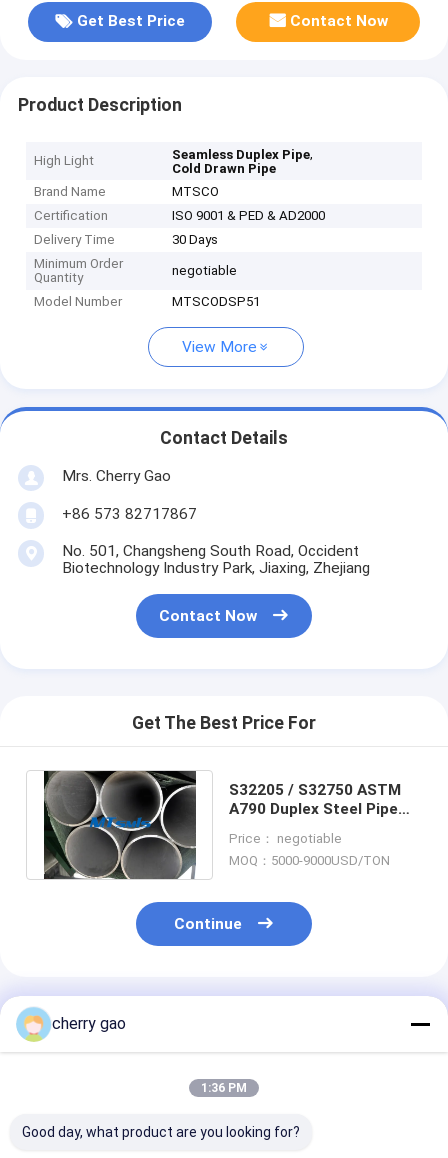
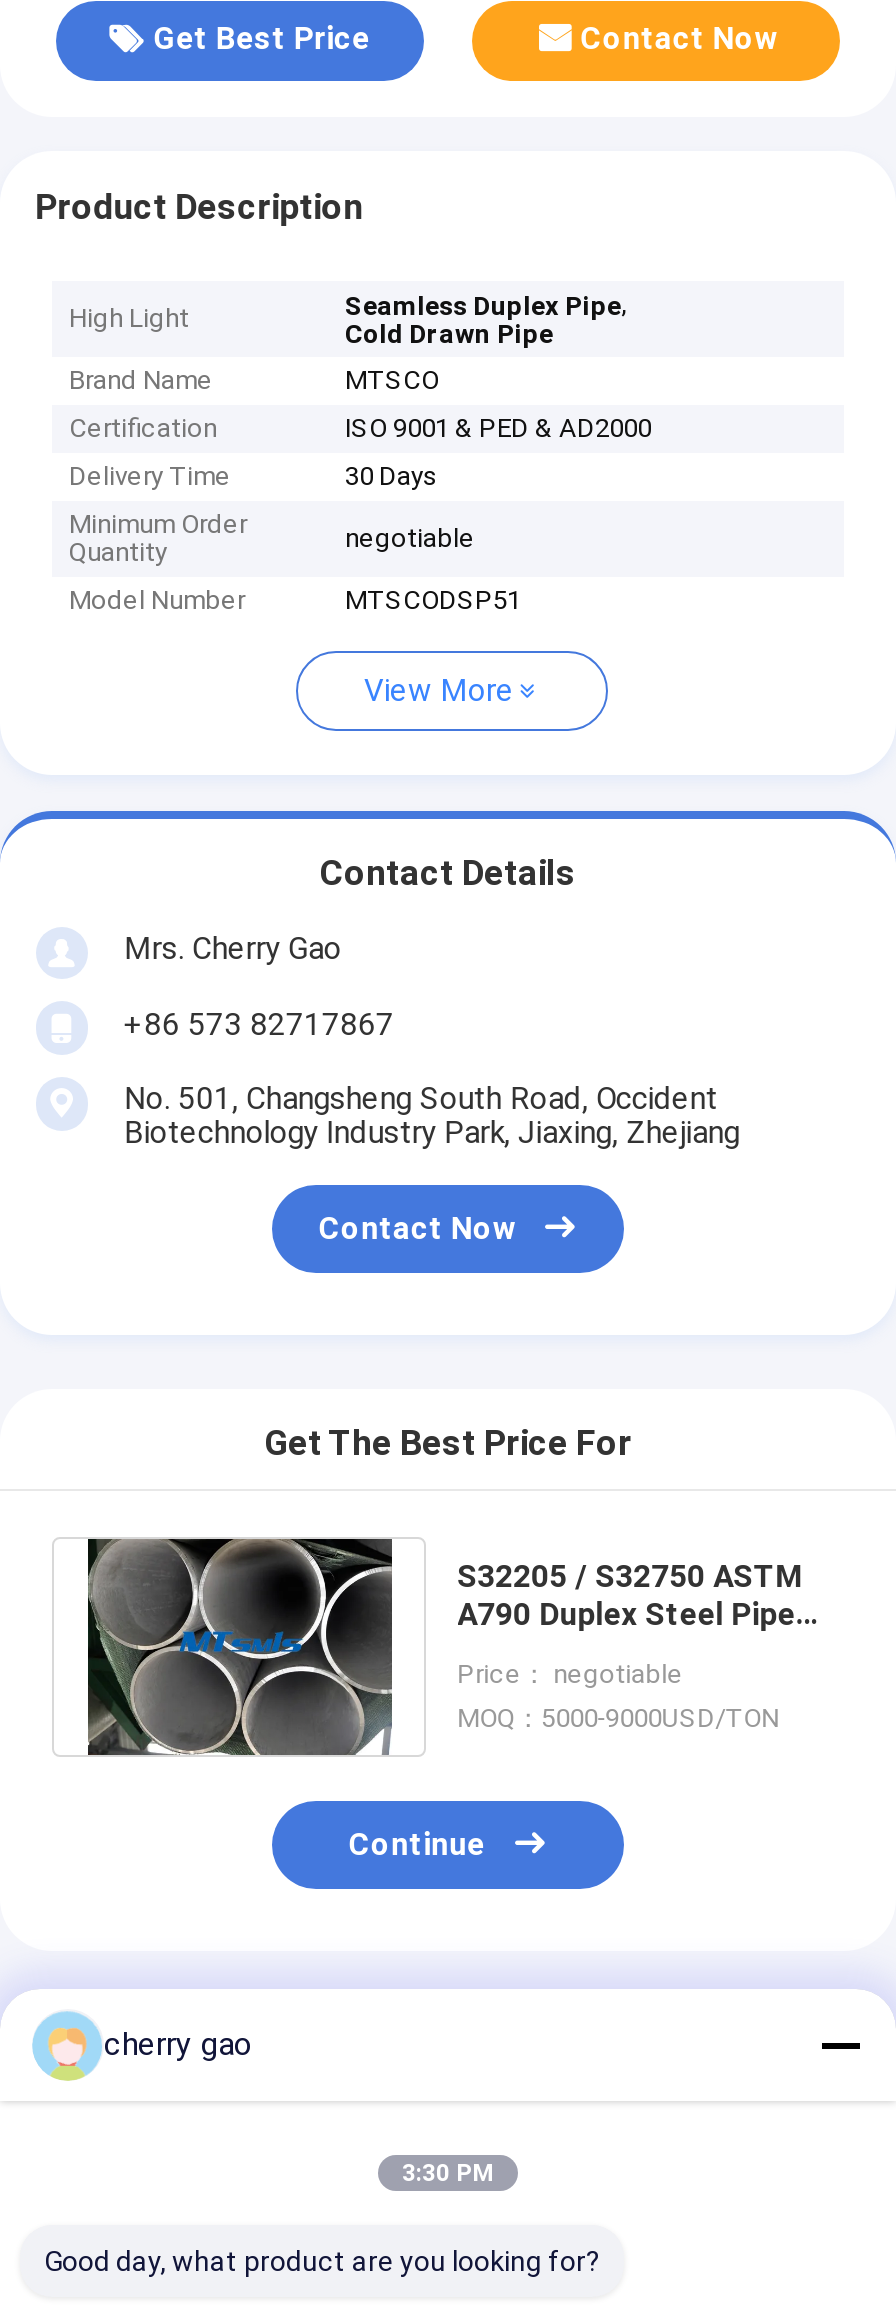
[201,1081,247,1095] 1:36 PM -> [402,2159,494,2187] 3:30 PM

